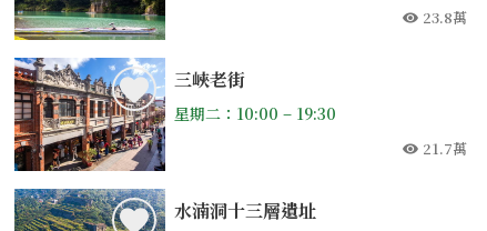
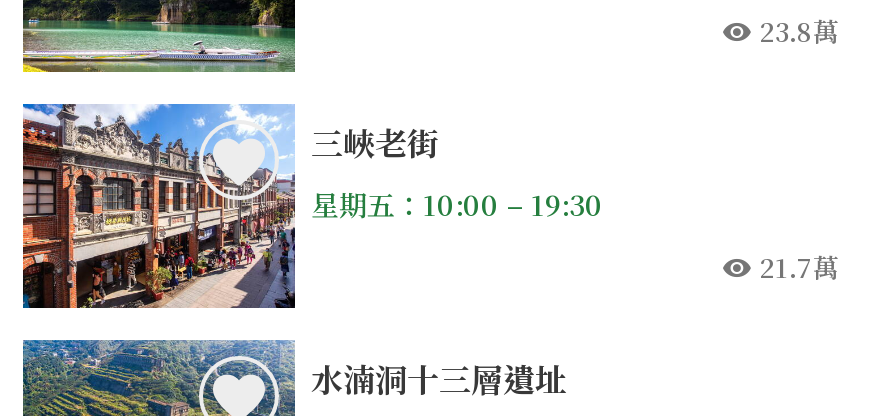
[174,102,336,124] 星期二：10:00 – 19:30 -> [311,184,603,224] 星期五：10:00 – 19:30

